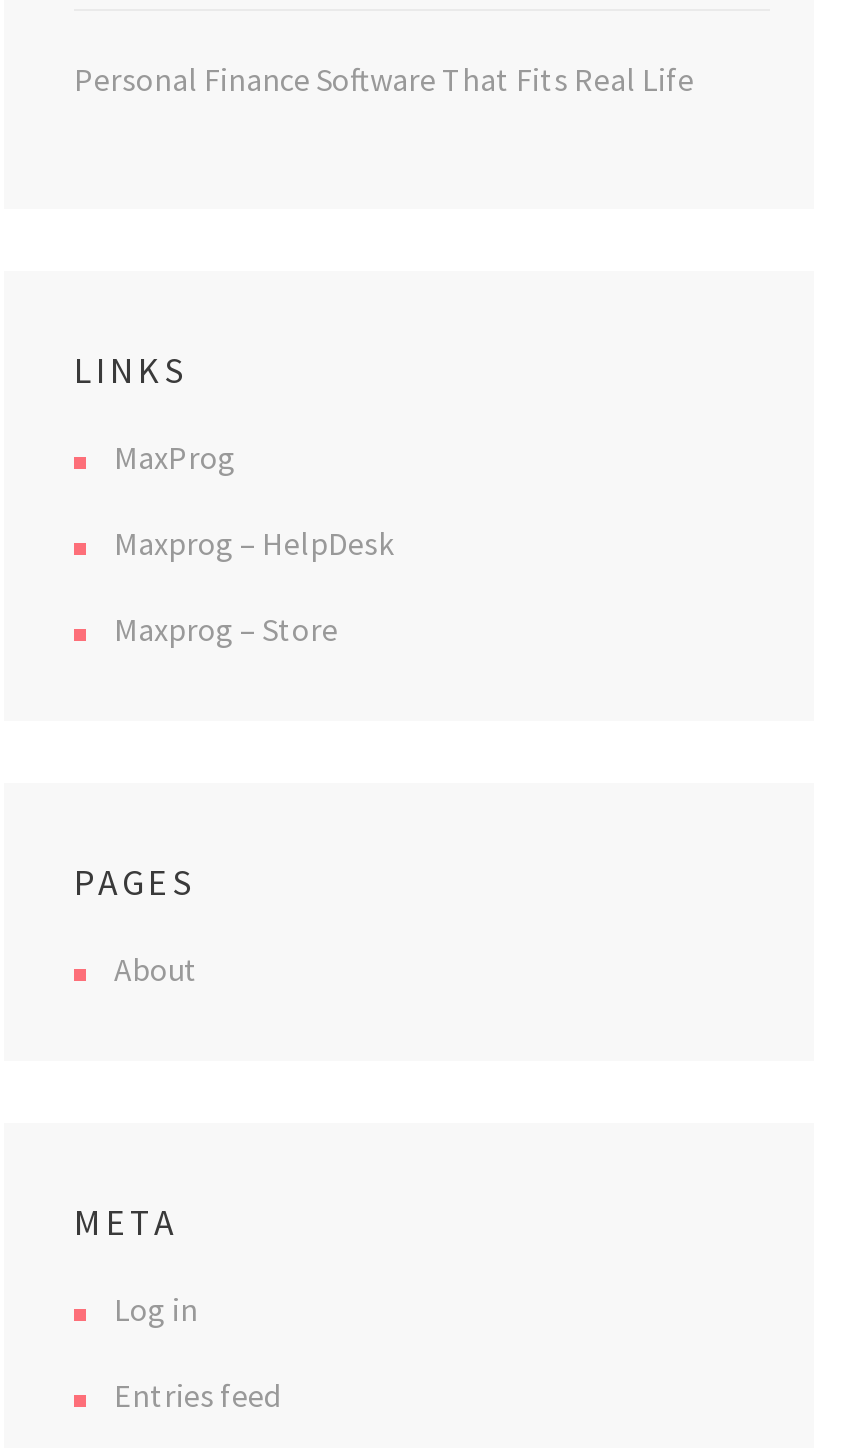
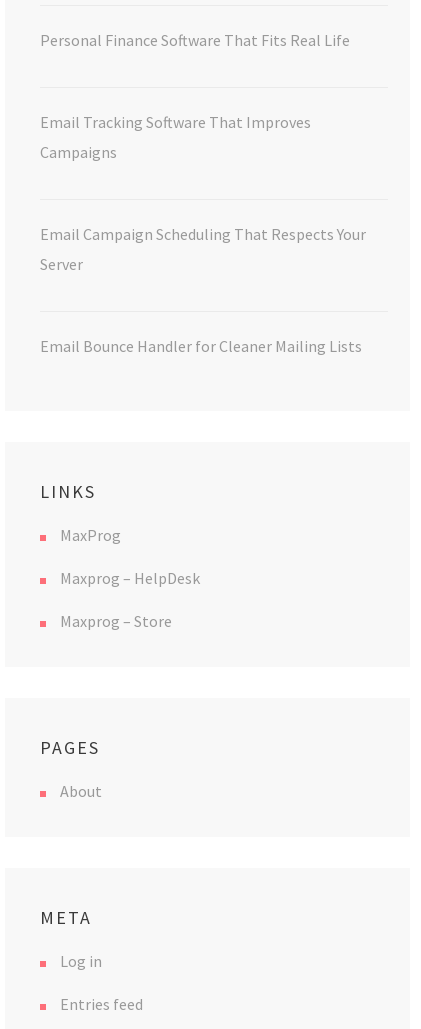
none -> [40,112,311,162] Email Tracking Software That Improves | Campaigns
none -> [40,224,366,274] Email Campaign Scheduling That Respects Your | Server
none -> [40,336,362,356] Email Bounce Handler for Cleaner Mailing Lists

